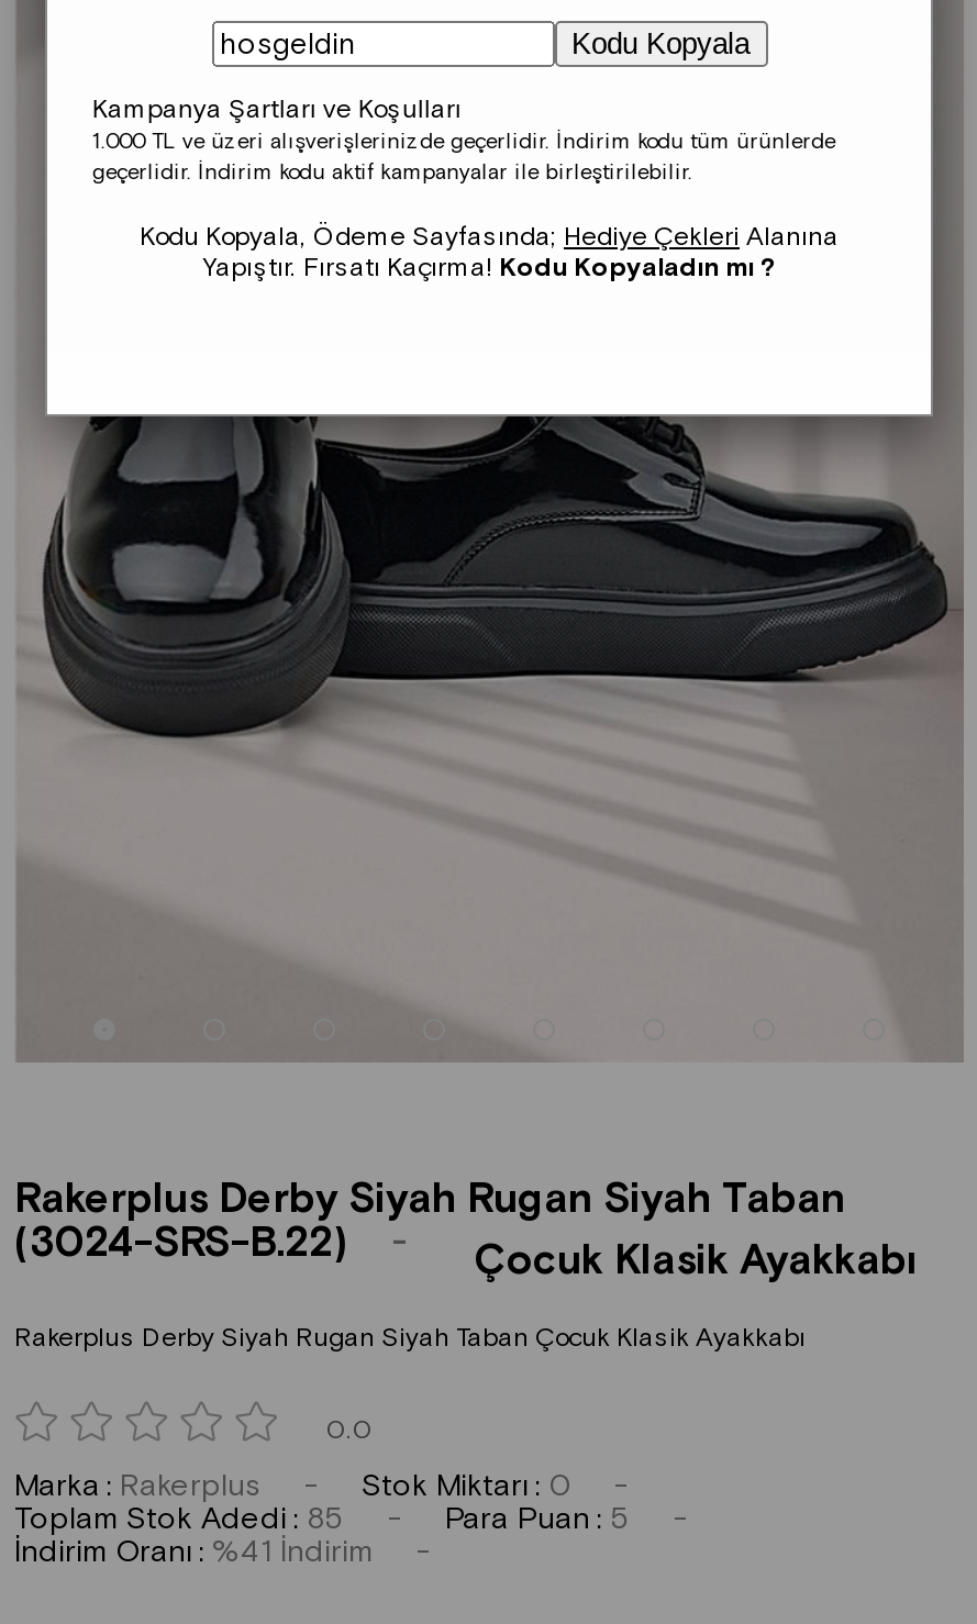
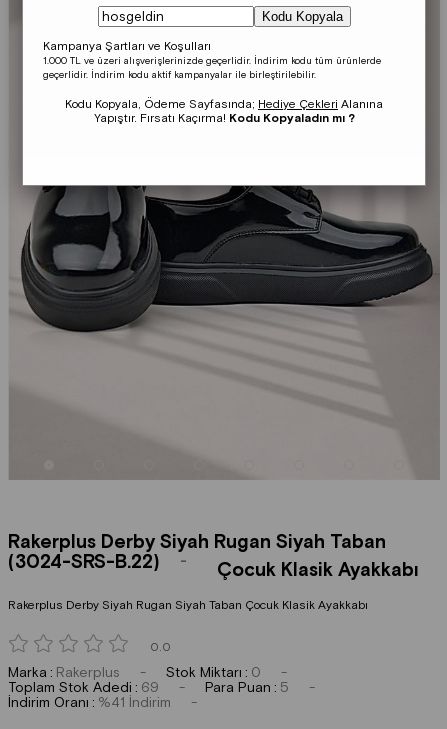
[14,1500,344,1535] Toplam Stok Adedi : 85 -> [8,679,159,695] Toplam Stok Adedi : 69

